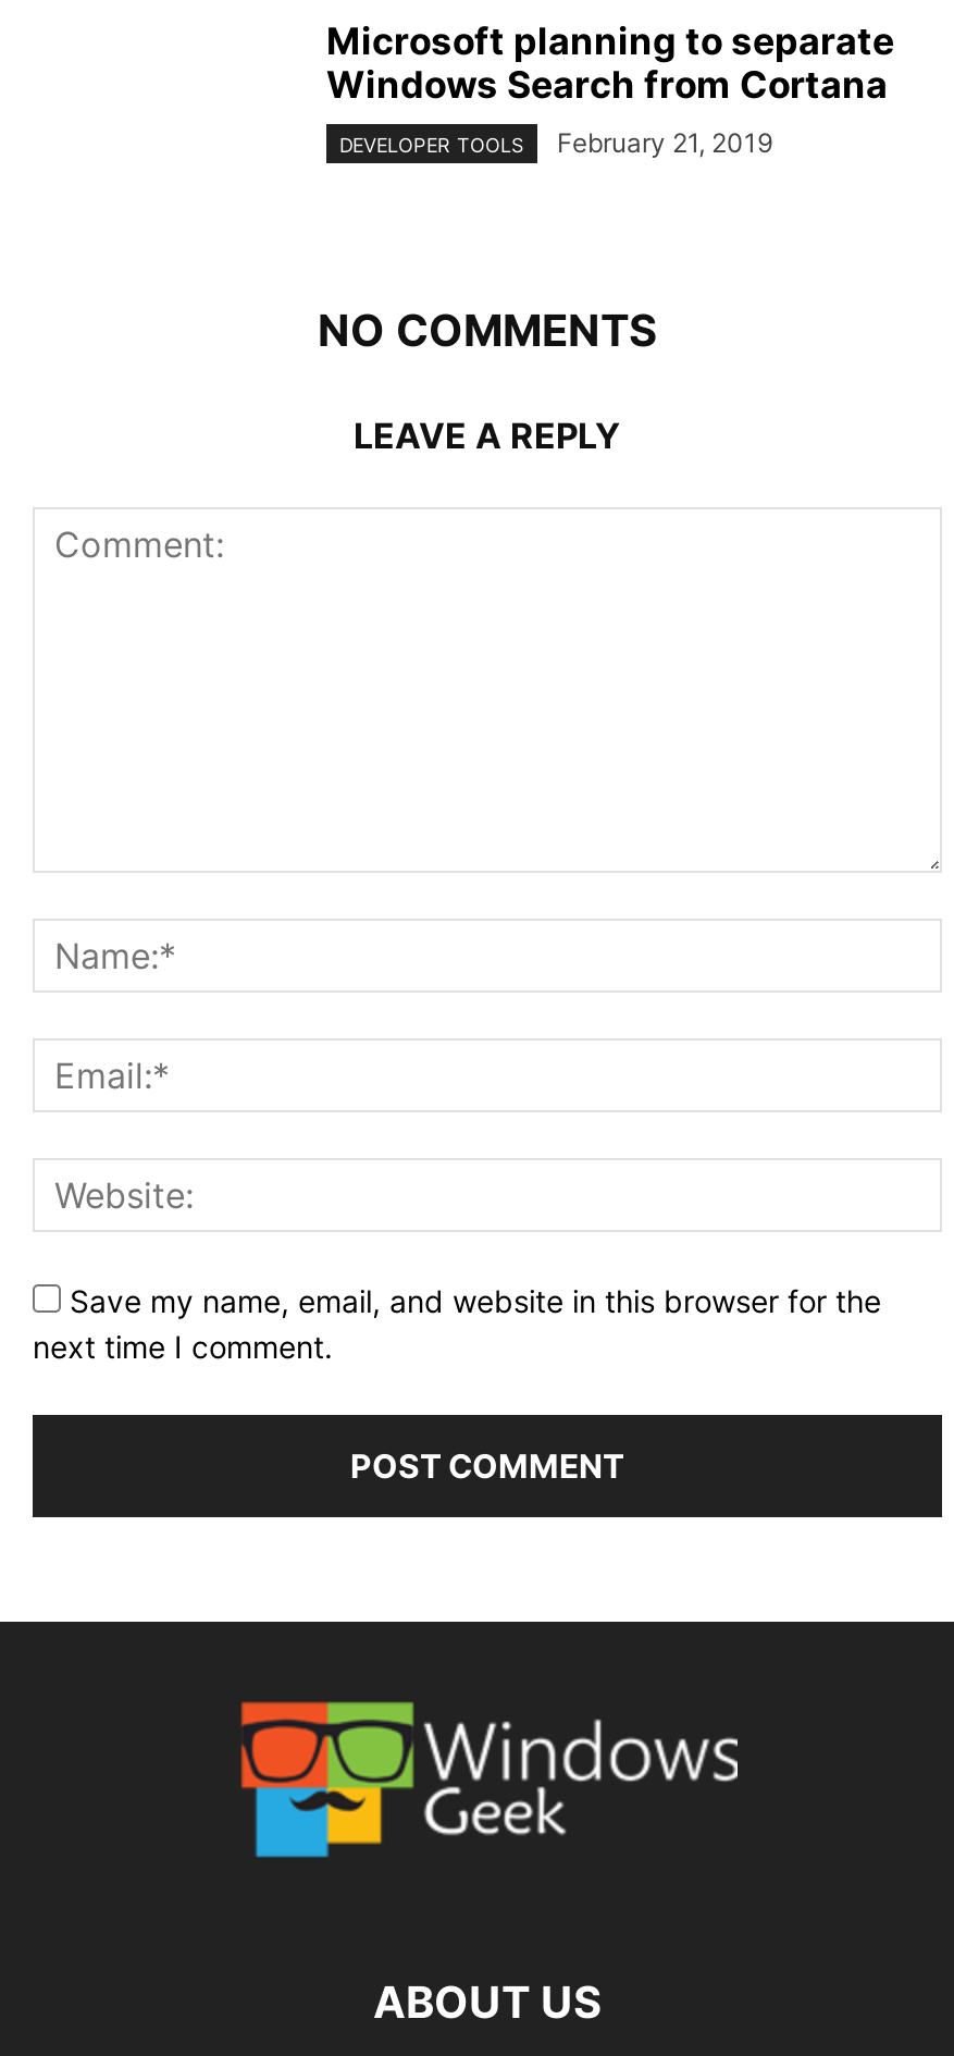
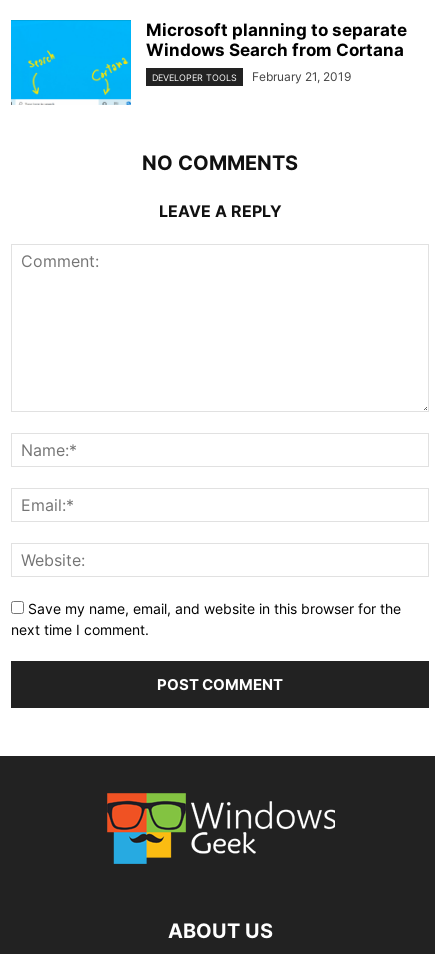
none -> [10,19,132,106] [image]

